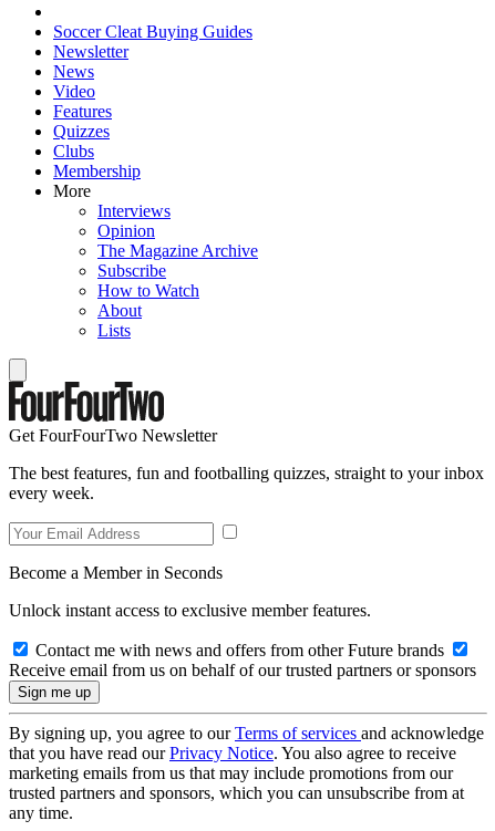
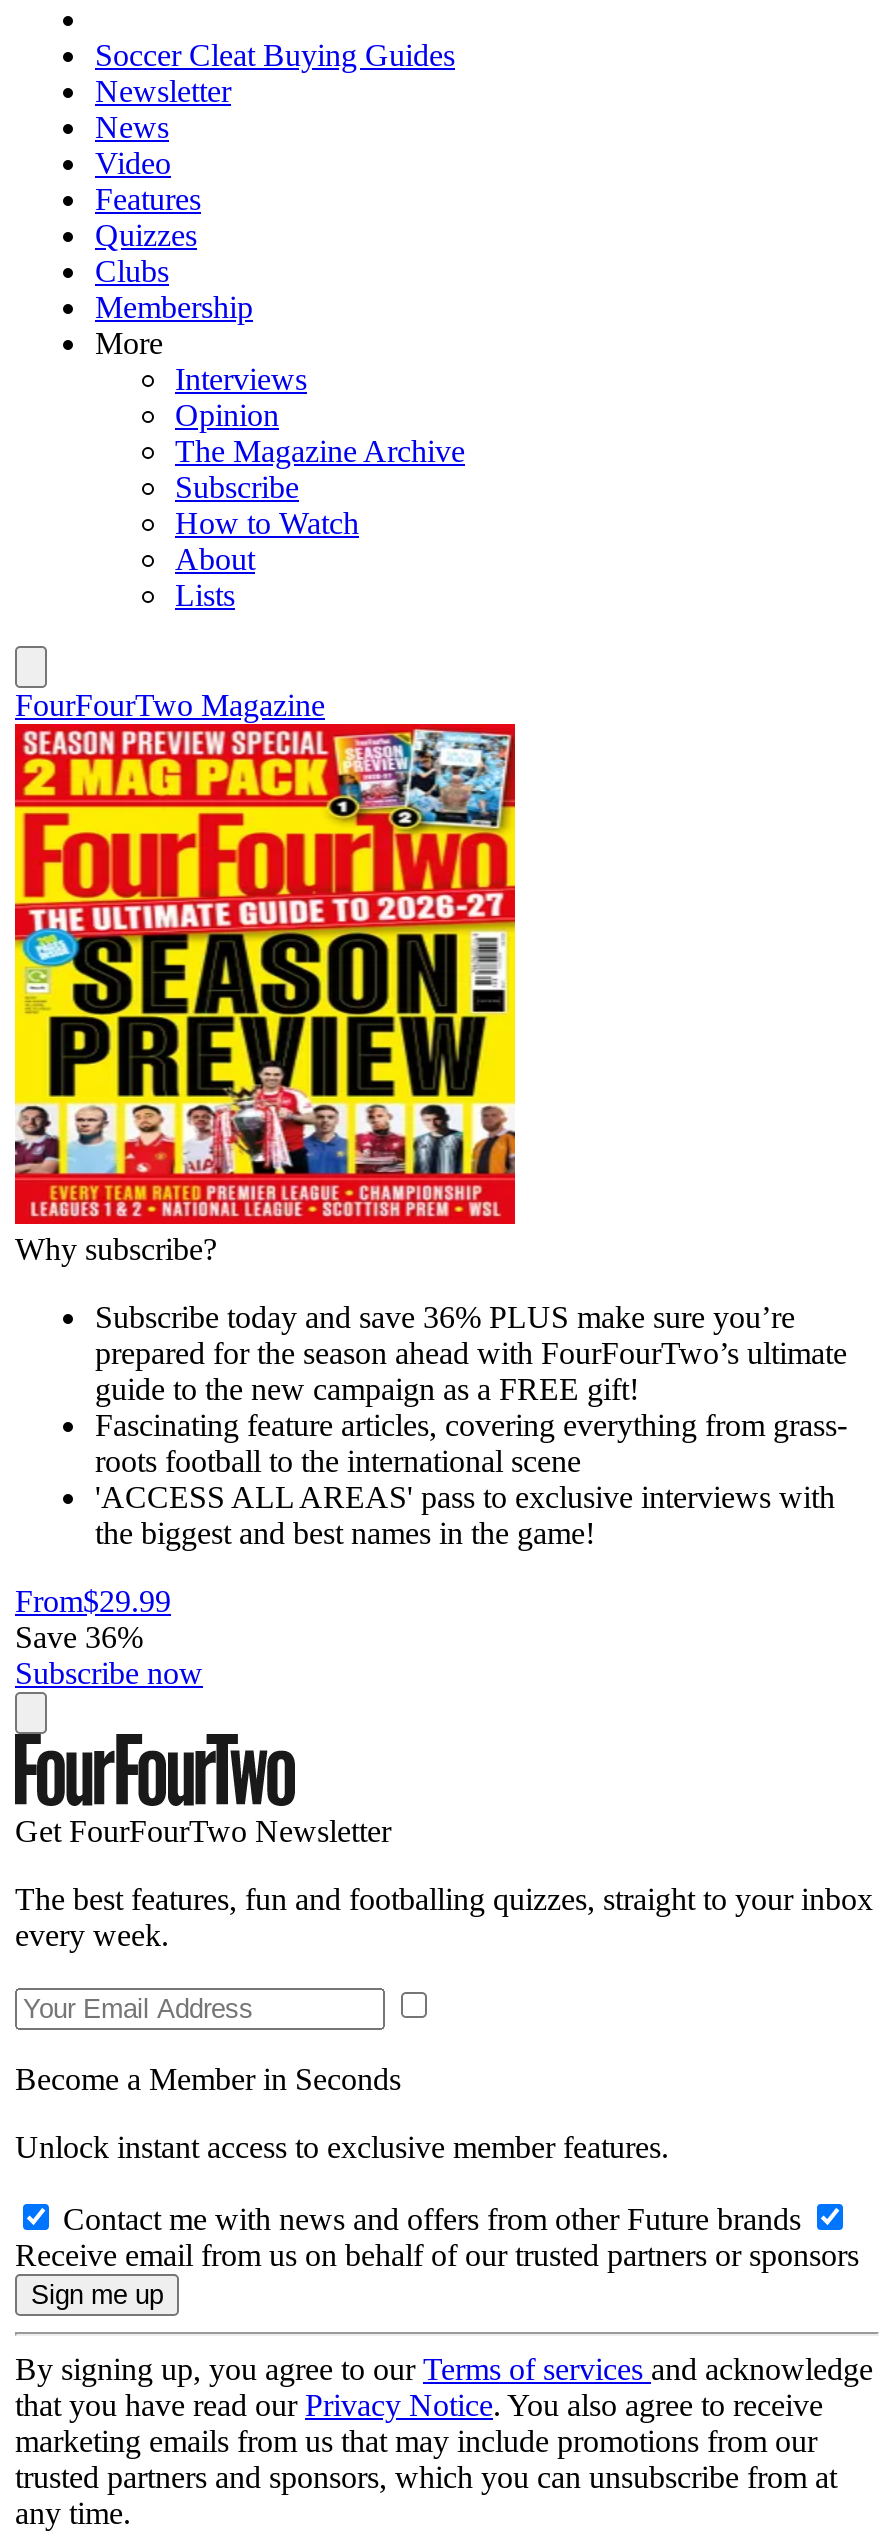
none -> [13,722,847,1689] [image] | Why subscribe? | Subscribe today and save 36% PLUS make sure you’re | prepared for the season ahead with FourFourTwo’s ultimate | guide to the new campaign as a FREE gift! | Fascinating feature articles, covering everything from grass- | roots football to the international scene | 'ACCESS ALL AREAS' pass to exclusive interviews with | the biggest and best names in the game! | From$29.99 | Save 36% | Subscribe now
none -> [15,687,325,721] FourFourTwo Magazine

